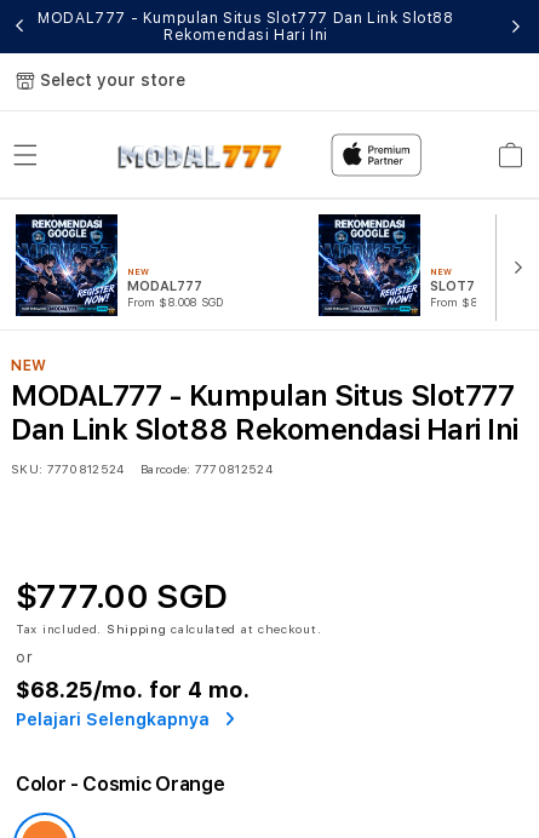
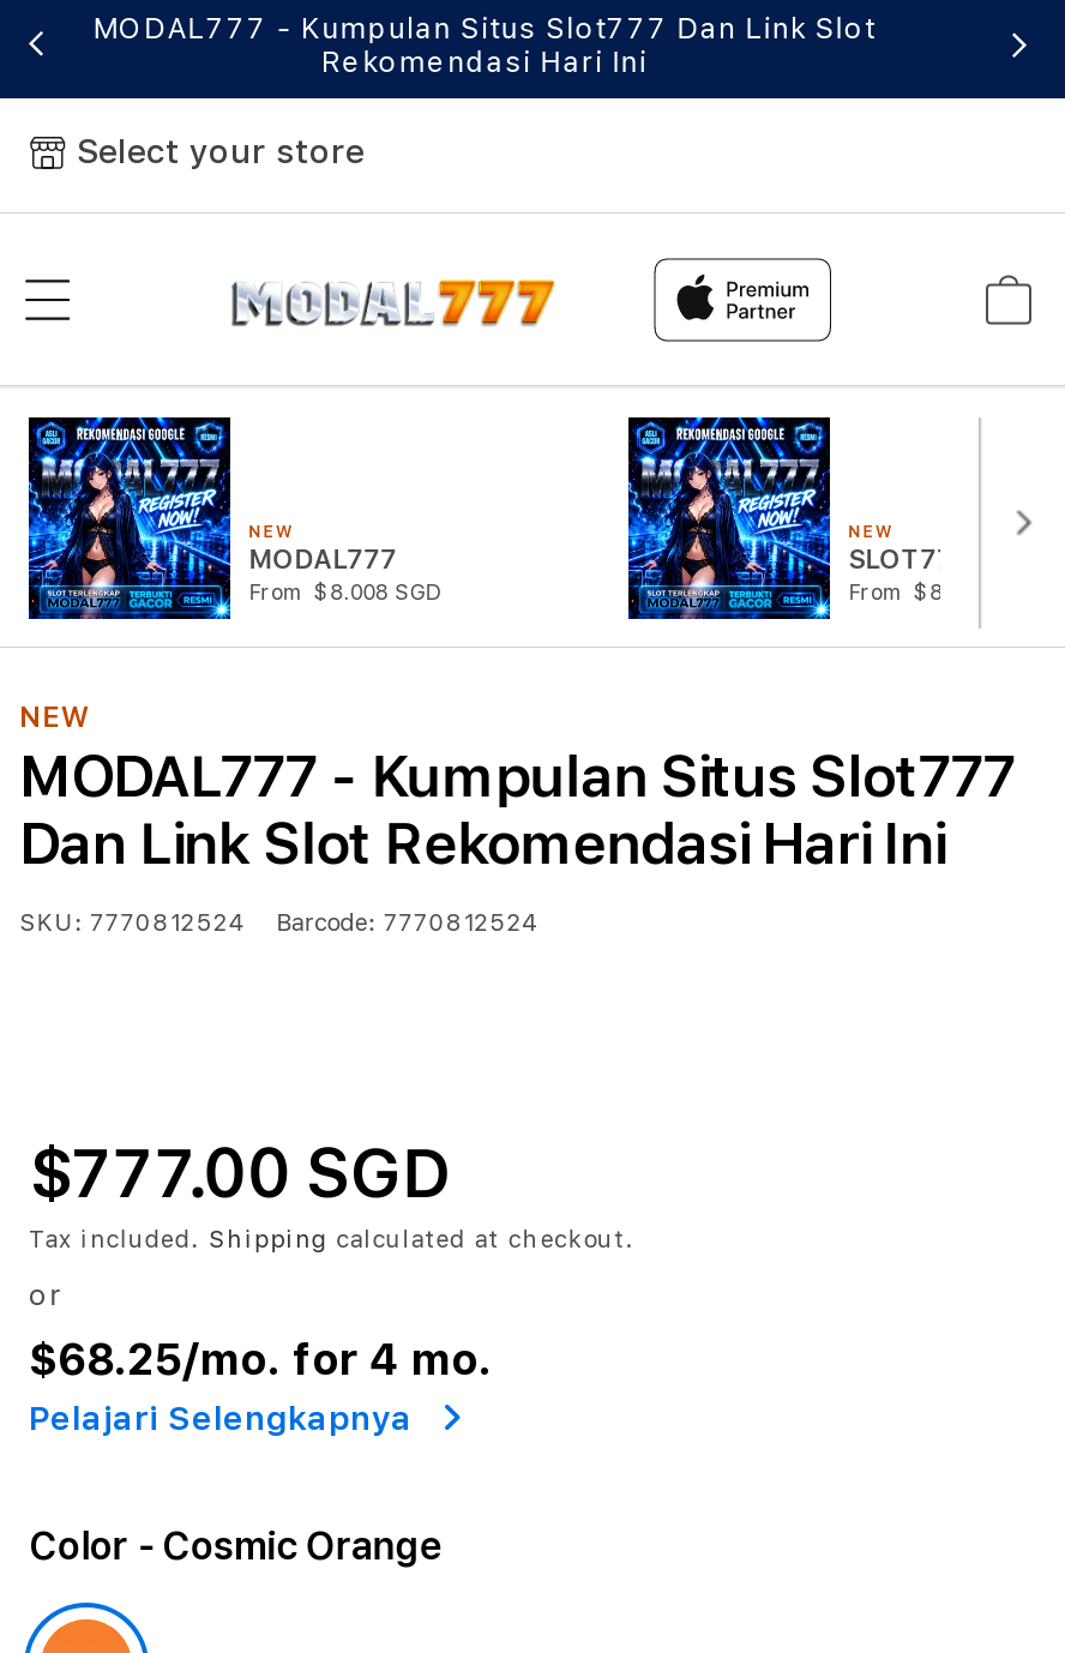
[38,10,454,27] MODAL777 - Kumpulan Situs Slot777 Dan Link Slot88 -> [93,12,876,46] MODAL777 - Kumpulan Situs Slot777 Dan Link Slot
[15,213,119,317] [image] -> [26,415,233,621] [image]
[317,213,422,317] [image] -> [626,415,832,621] [image]
[11,412,518,447] Dan Link Slot88 Rekomendasi Hari Ini -> [19,809,944,878] Dan Link Slot Rekomendasi Hari Ini

